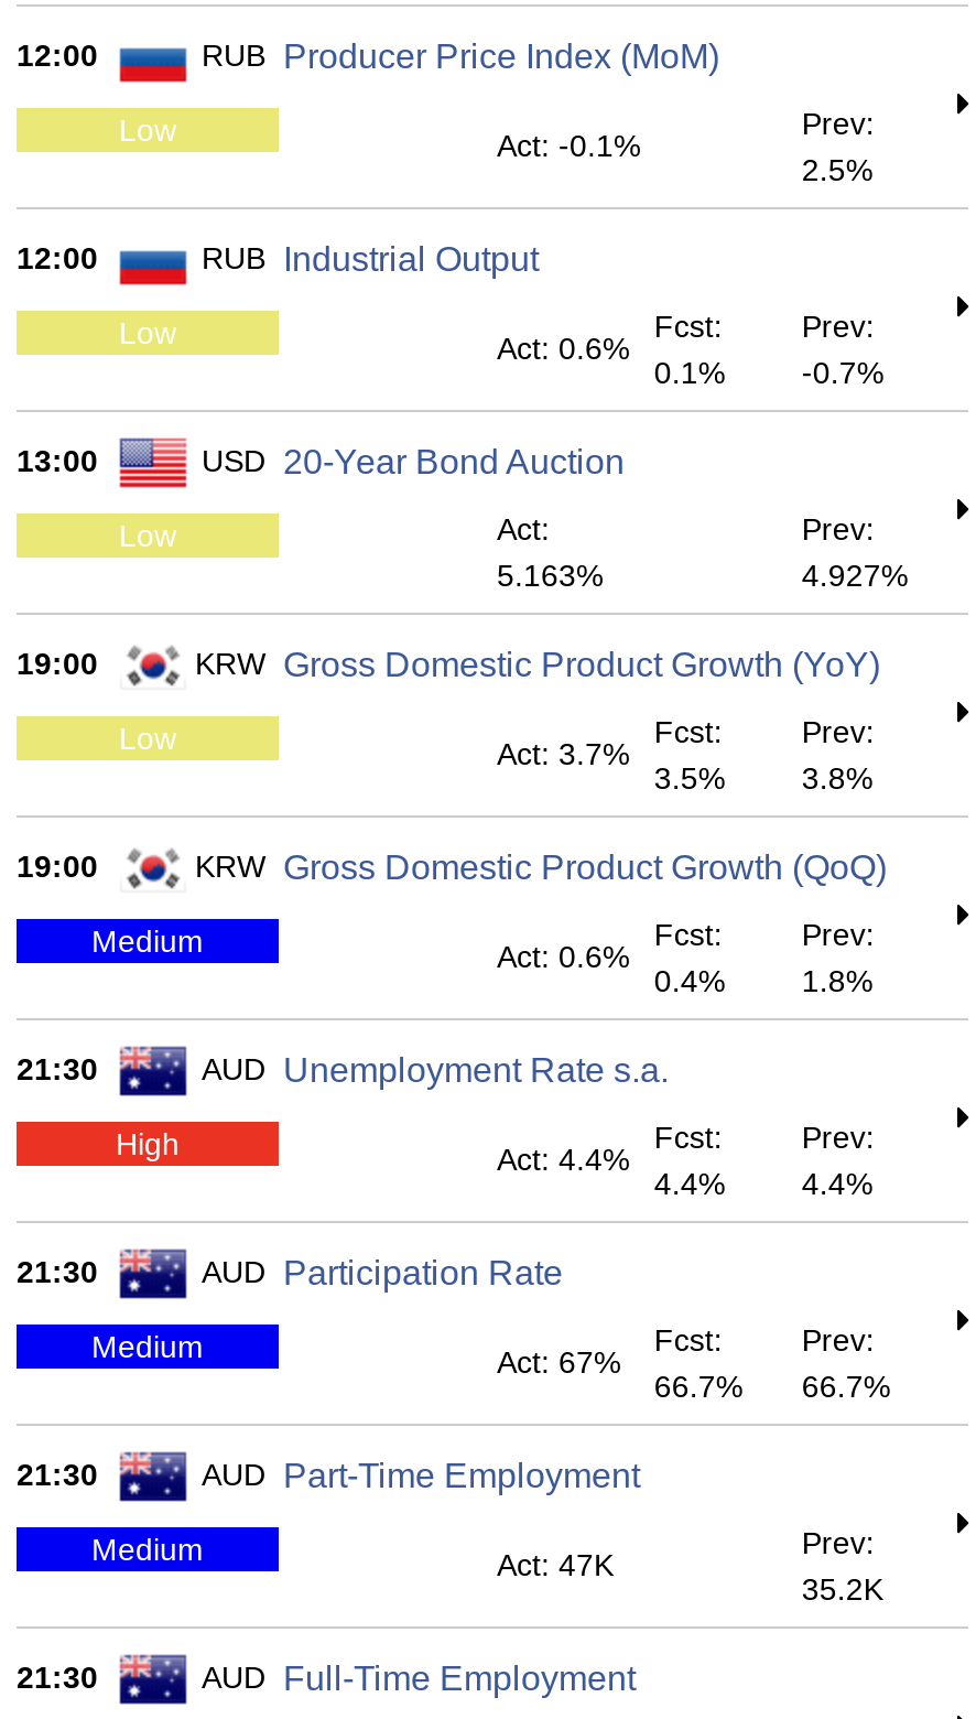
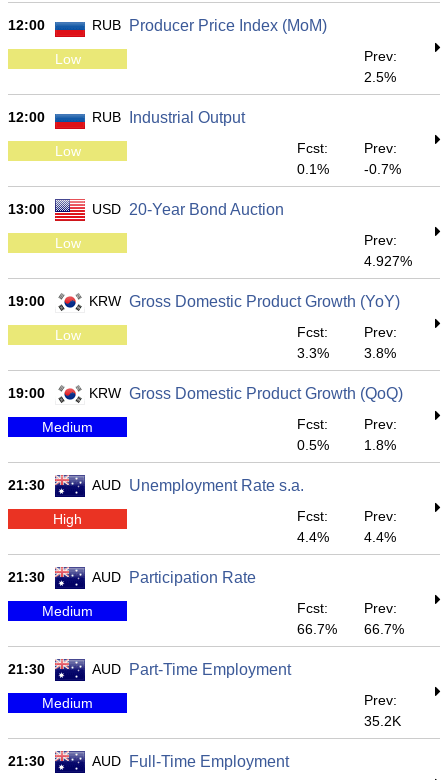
[497,128,640,163] Act: -0.1% -> none
[497,331,629,366] Act: 0.6% -> none
[497,511,603,593] Act: | 5.163% -> none
[497,736,629,771] Act: 3.7% -> none
[654,760,725,796] 3.5% -> [297,345,329,361] 3.3%
[497,939,629,974] Act: 0.6% -> none
[654,963,725,998] 0.4% -> [297,437,329,453] 0.5%
[497,1142,629,1177] Act: 4.4% -> none
[497,1344,620,1380] Act: 67% -> none
[497,1547,614,1582] Act: 47K -> none

